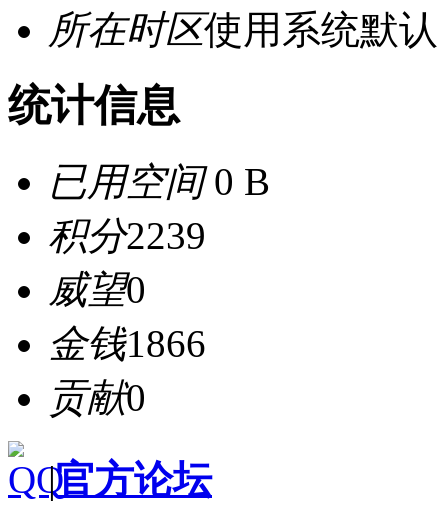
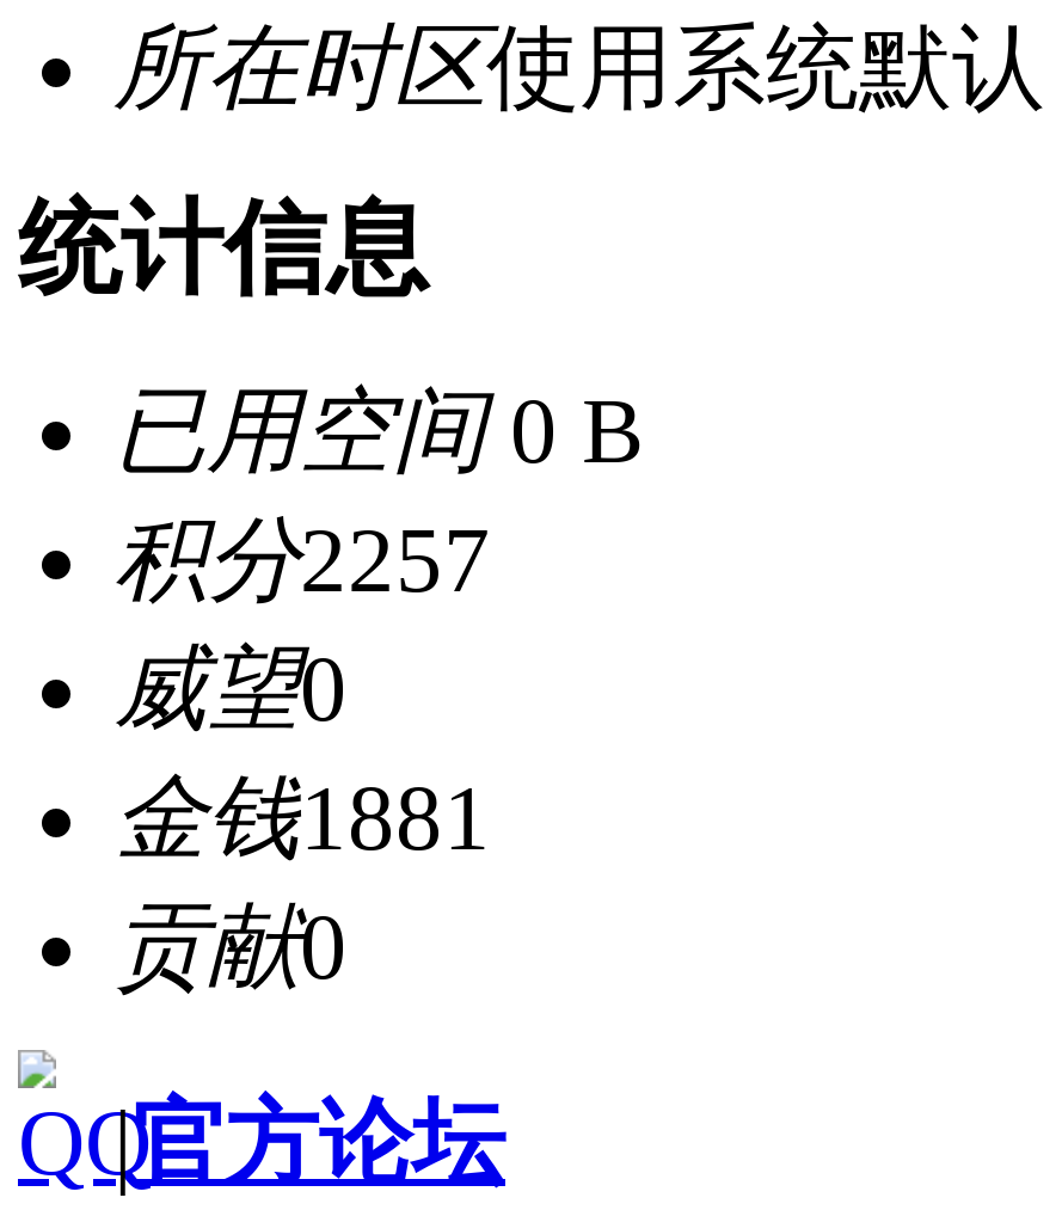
[48,214,206,257] 积分2239 -> [113,507,491,610] 积分2257
[48,322,206,365] 金钱1866 -> [113,765,491,868] 金钱1881

